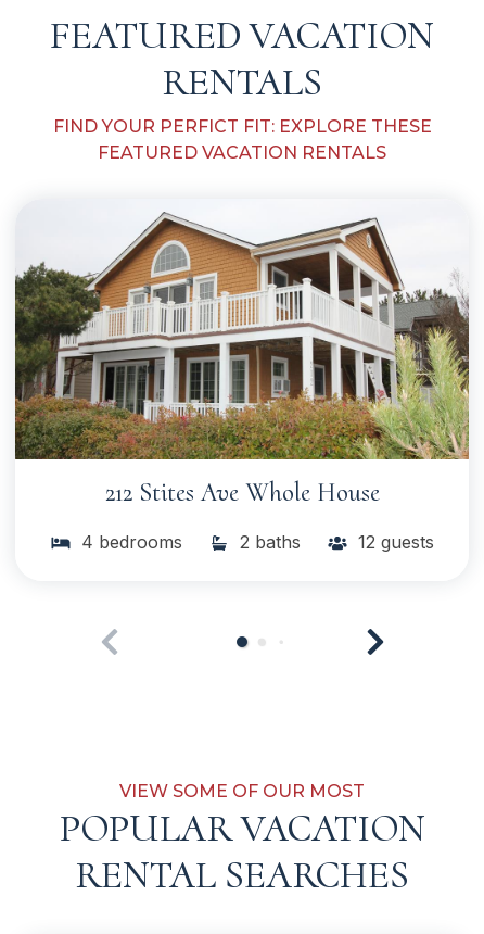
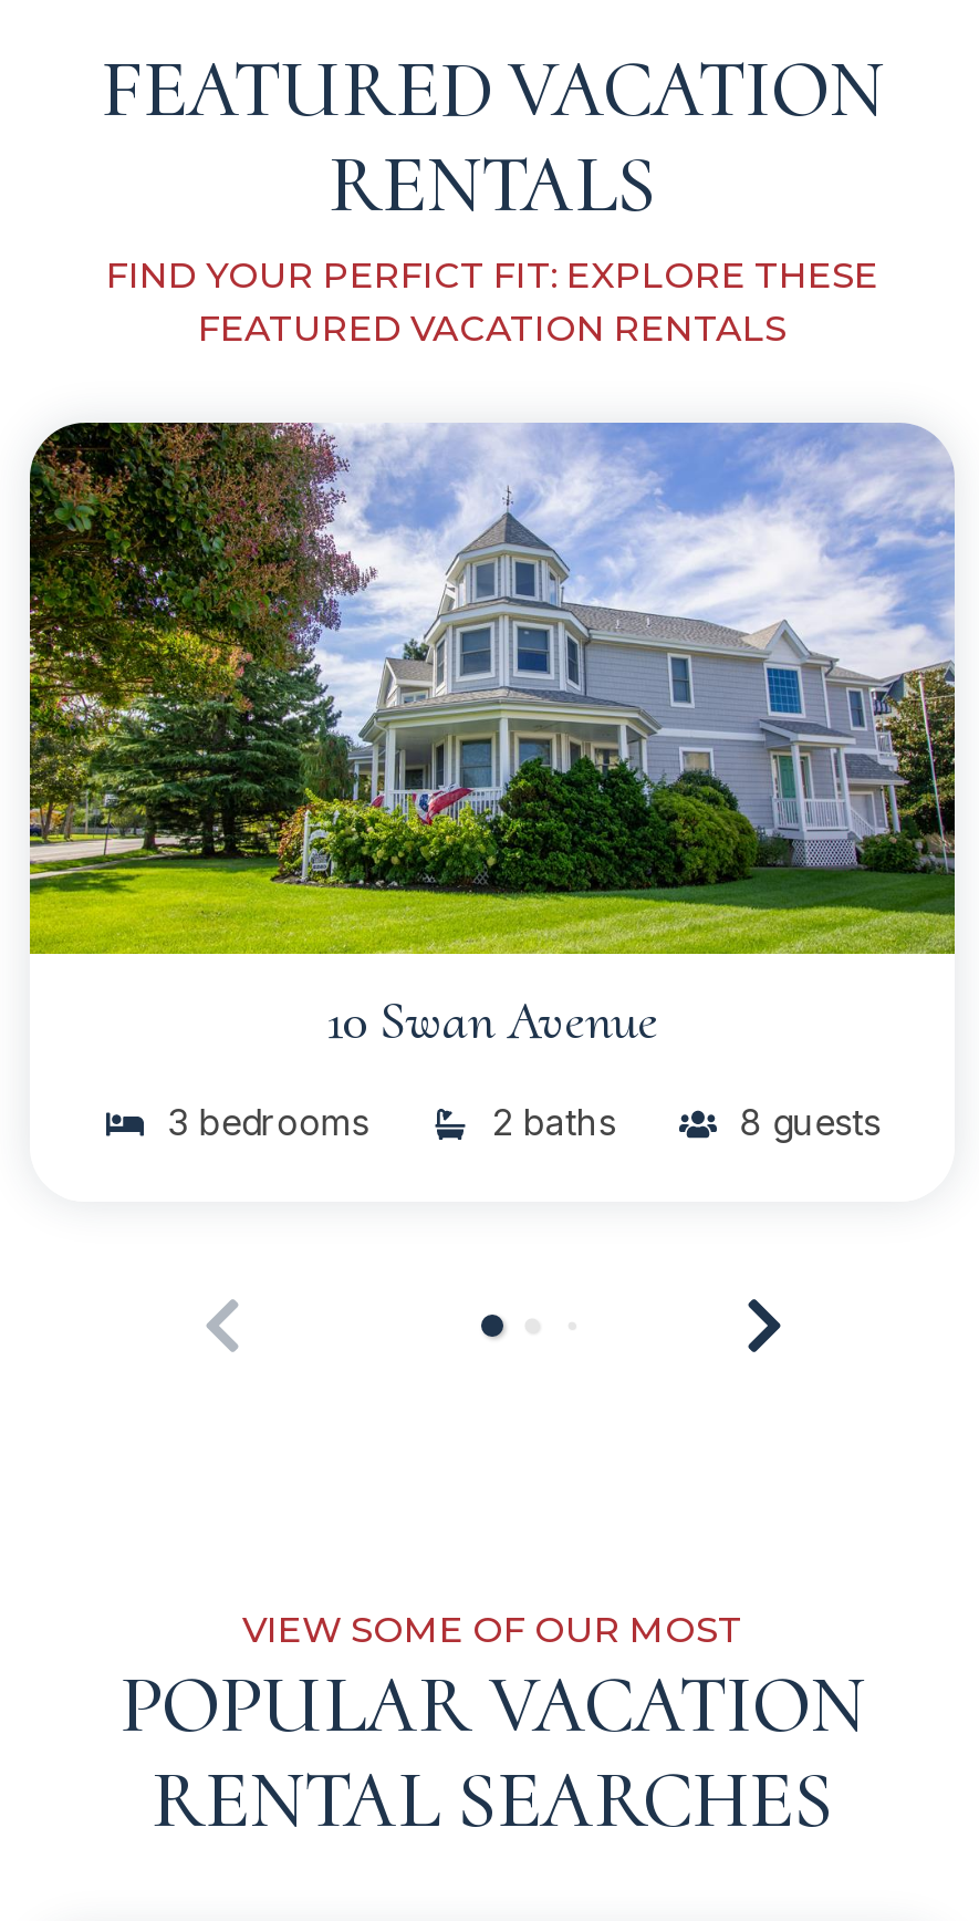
[14,199,470,508] [image] | 212 Stites Ave Whole House -> [28,420,957,1052] [image] | 10 Swan Avenue
[76,531,182,552] 4 bedrooms -> [157,1099,369,1143] 3 bedrooms
[353,531,434,552] 12 guests -> [728,1099,881,1143] 8 guests

